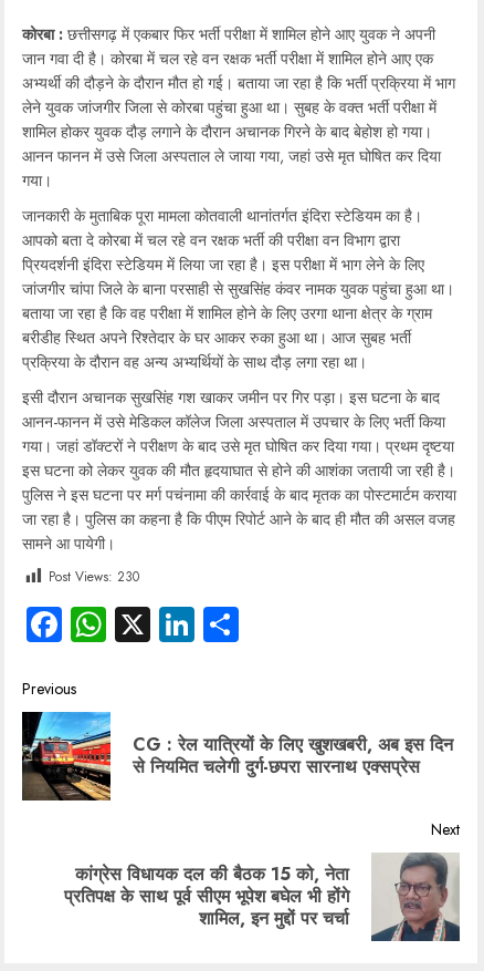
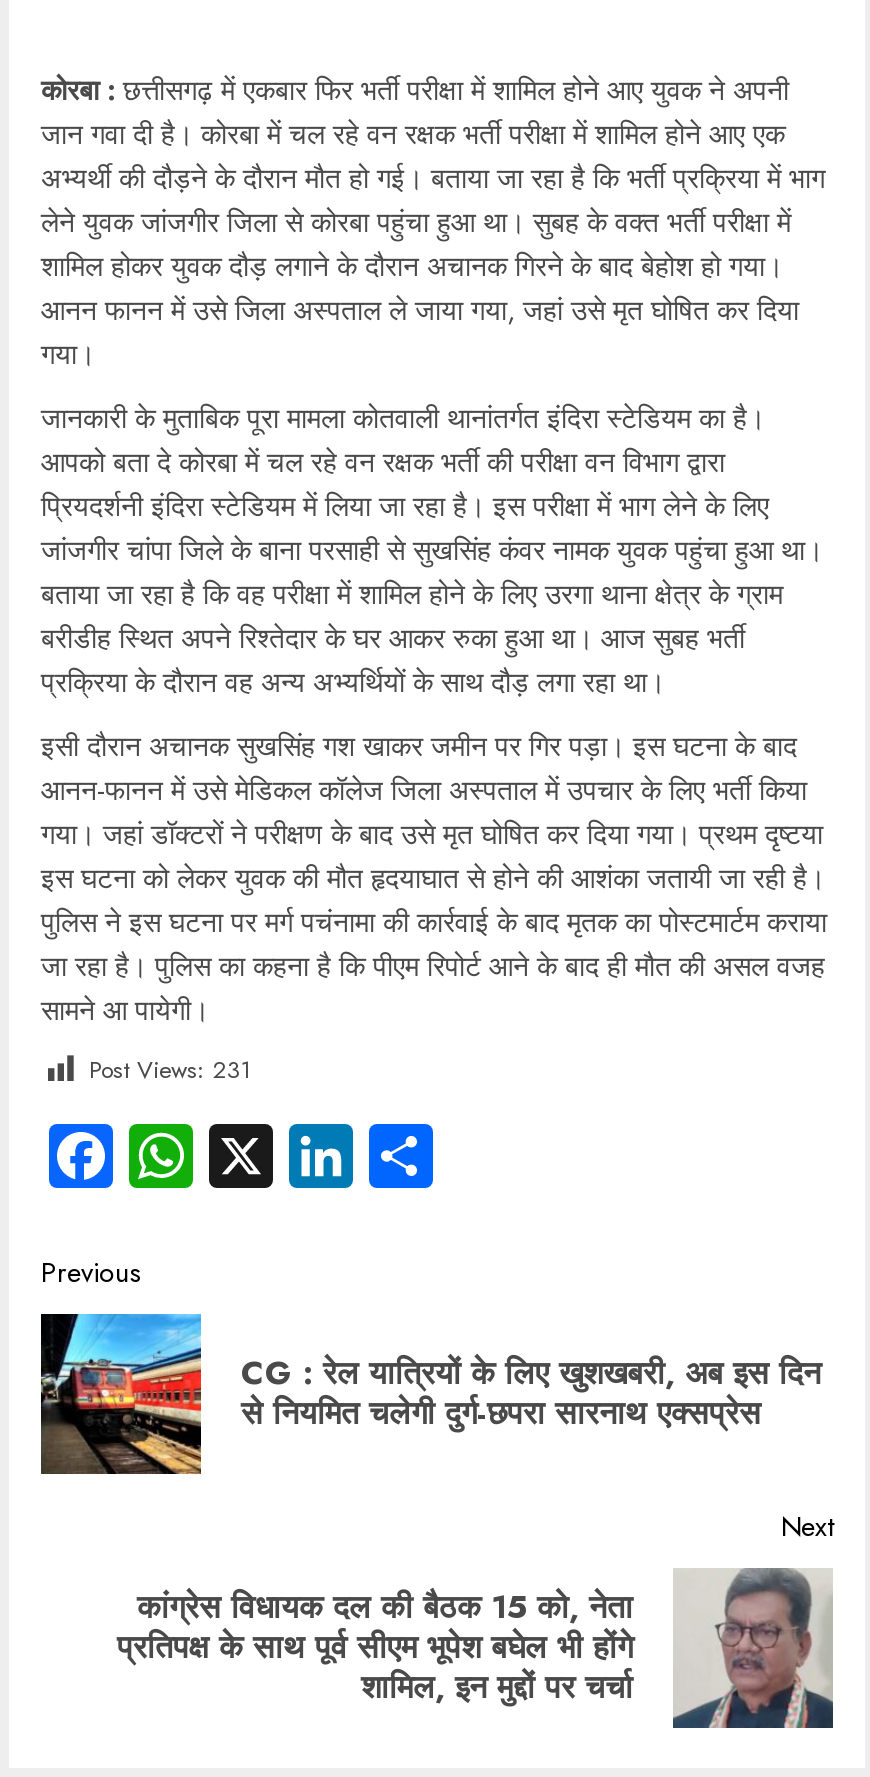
[49,567,139,587] Post Views: 230 -> [89,1052,253,1088] Post Views: 231

